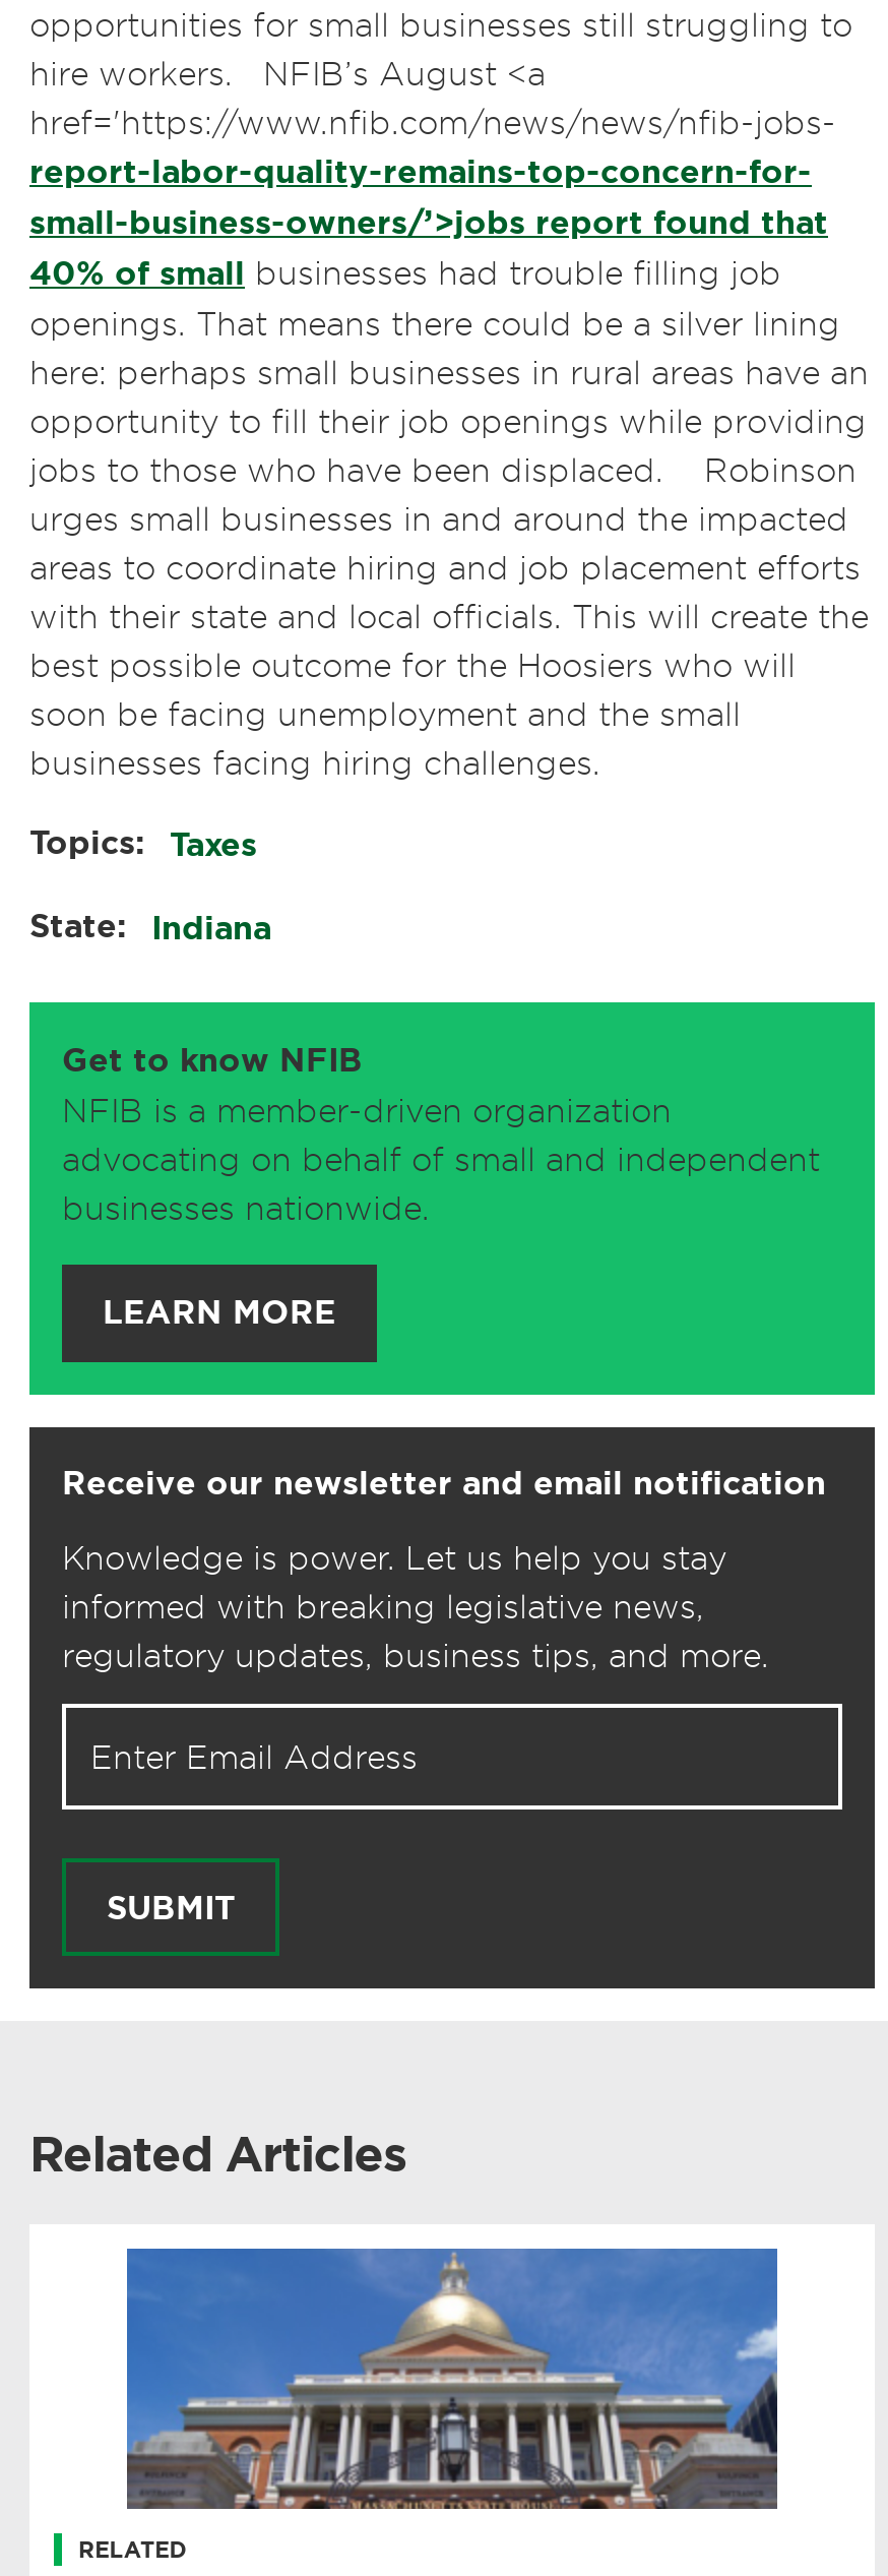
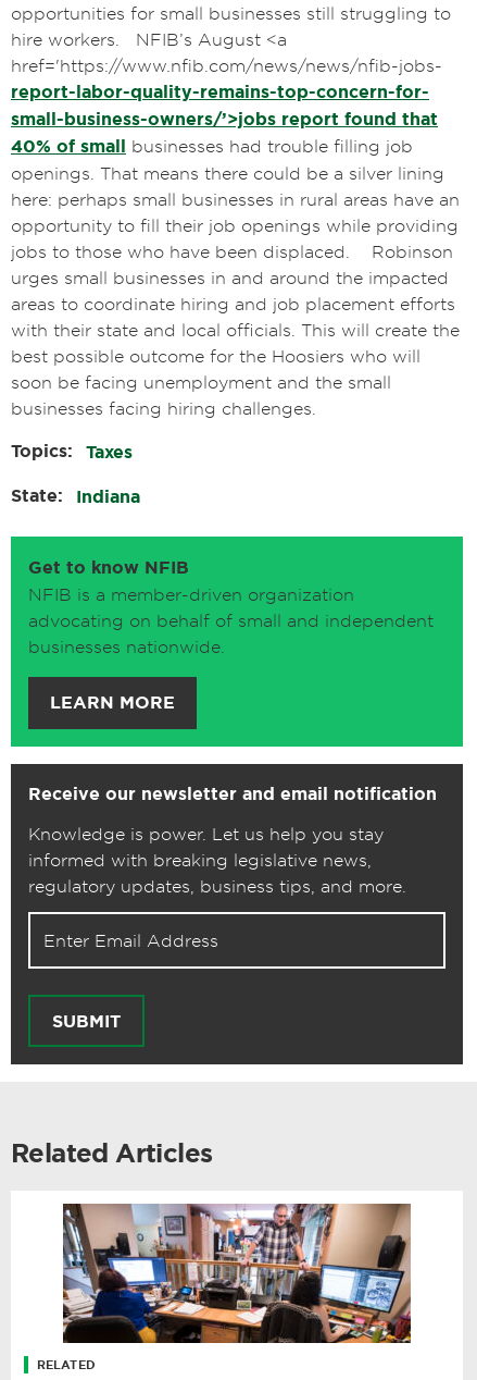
[125,2247,779,2511] [image] -> [62,1203,412,1344] [image]

